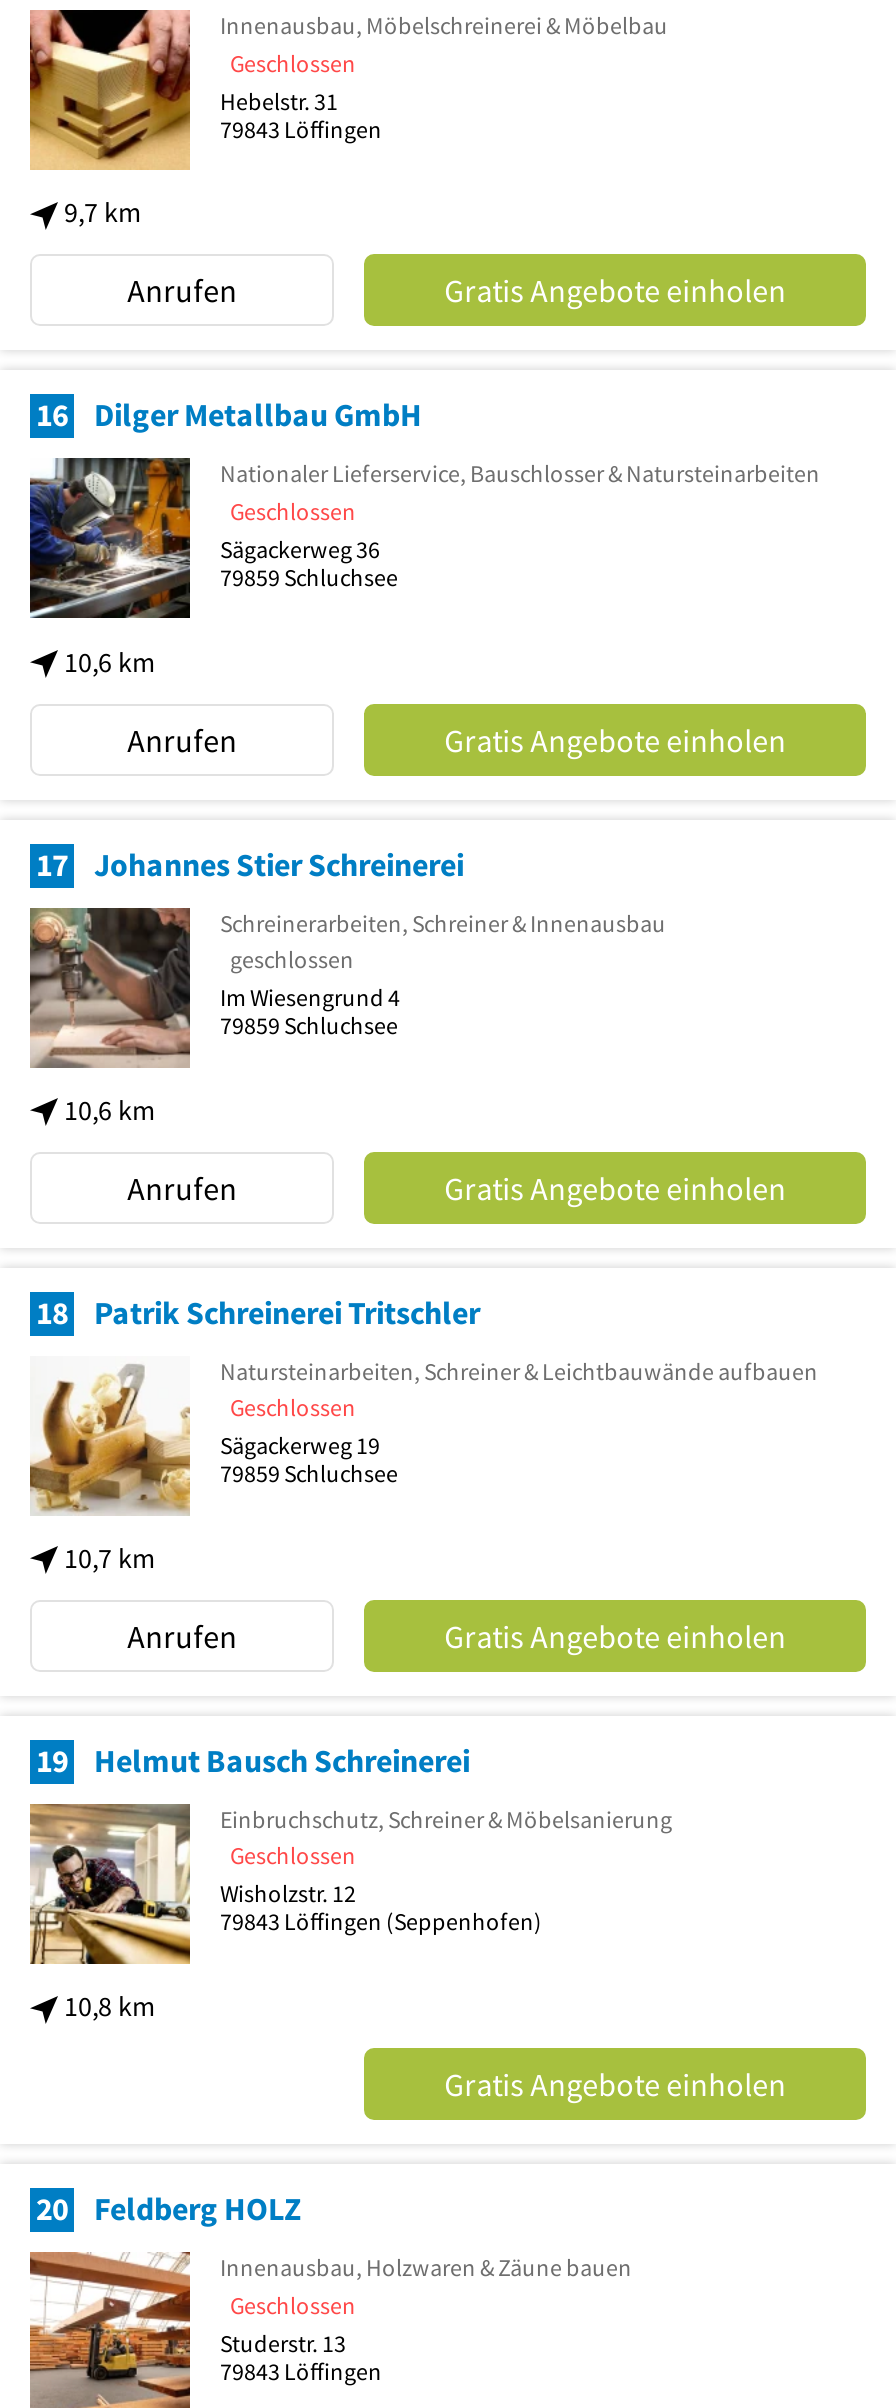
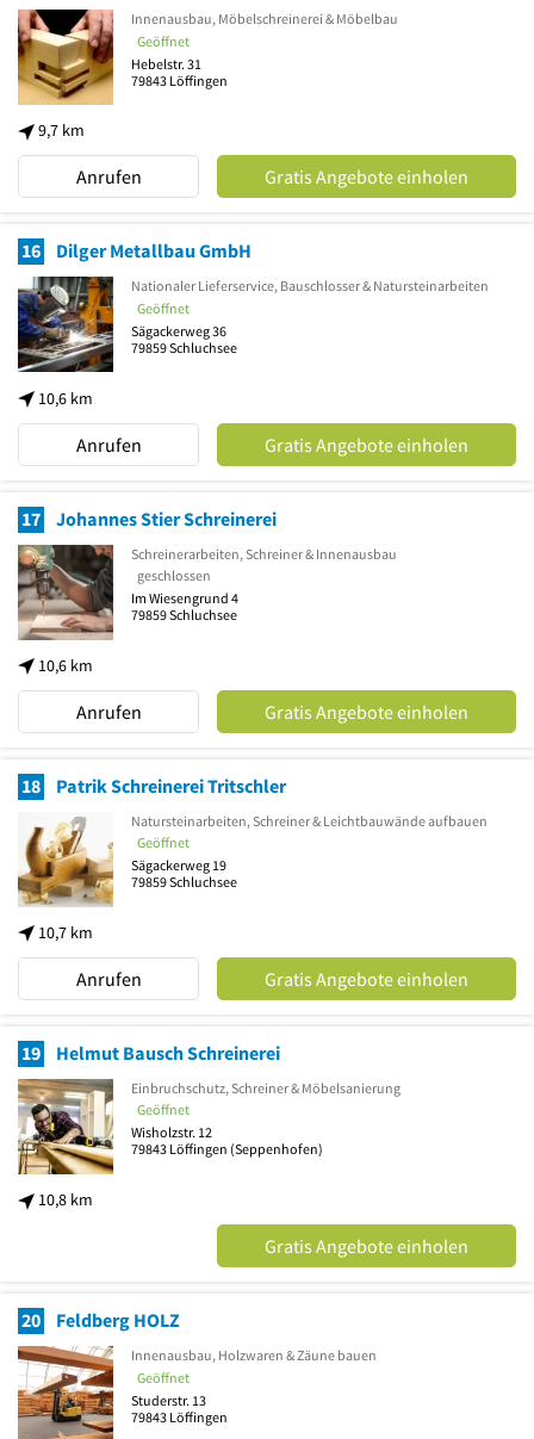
[230,48,356,78] Geschlossen -> [137,32,190,50] Geöffnet
[230,496,356,526] Geschlossen -> [137,299,190,317] Geöffnet
[230,1392,356,1422] Geschlossen -> [137,834,190,851] Geöffnet
[230,1841,356,1871] Geschlossen -> [137,1101,190,1119] Geöffnet
[230,2289,356,2319] Geschlossen -> [137,1368,190,1386] Geöffnet

